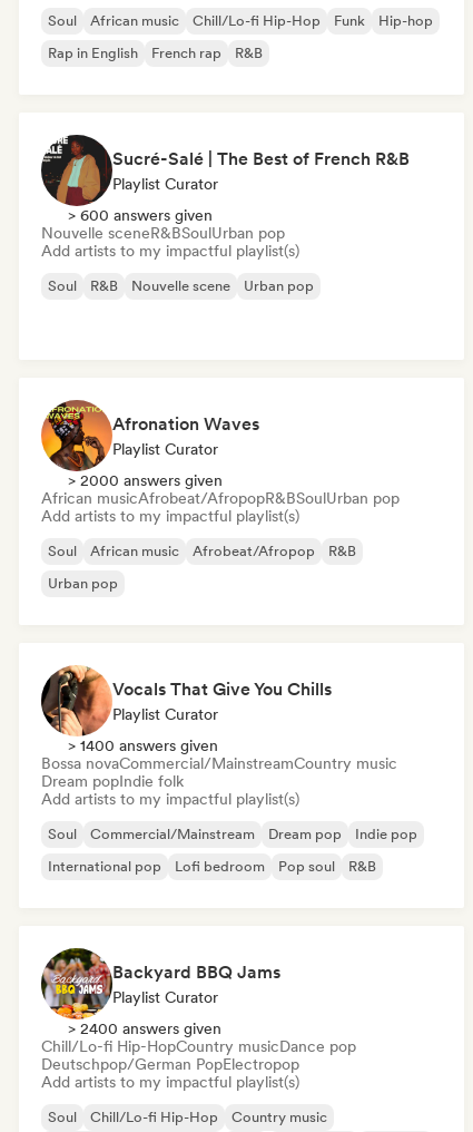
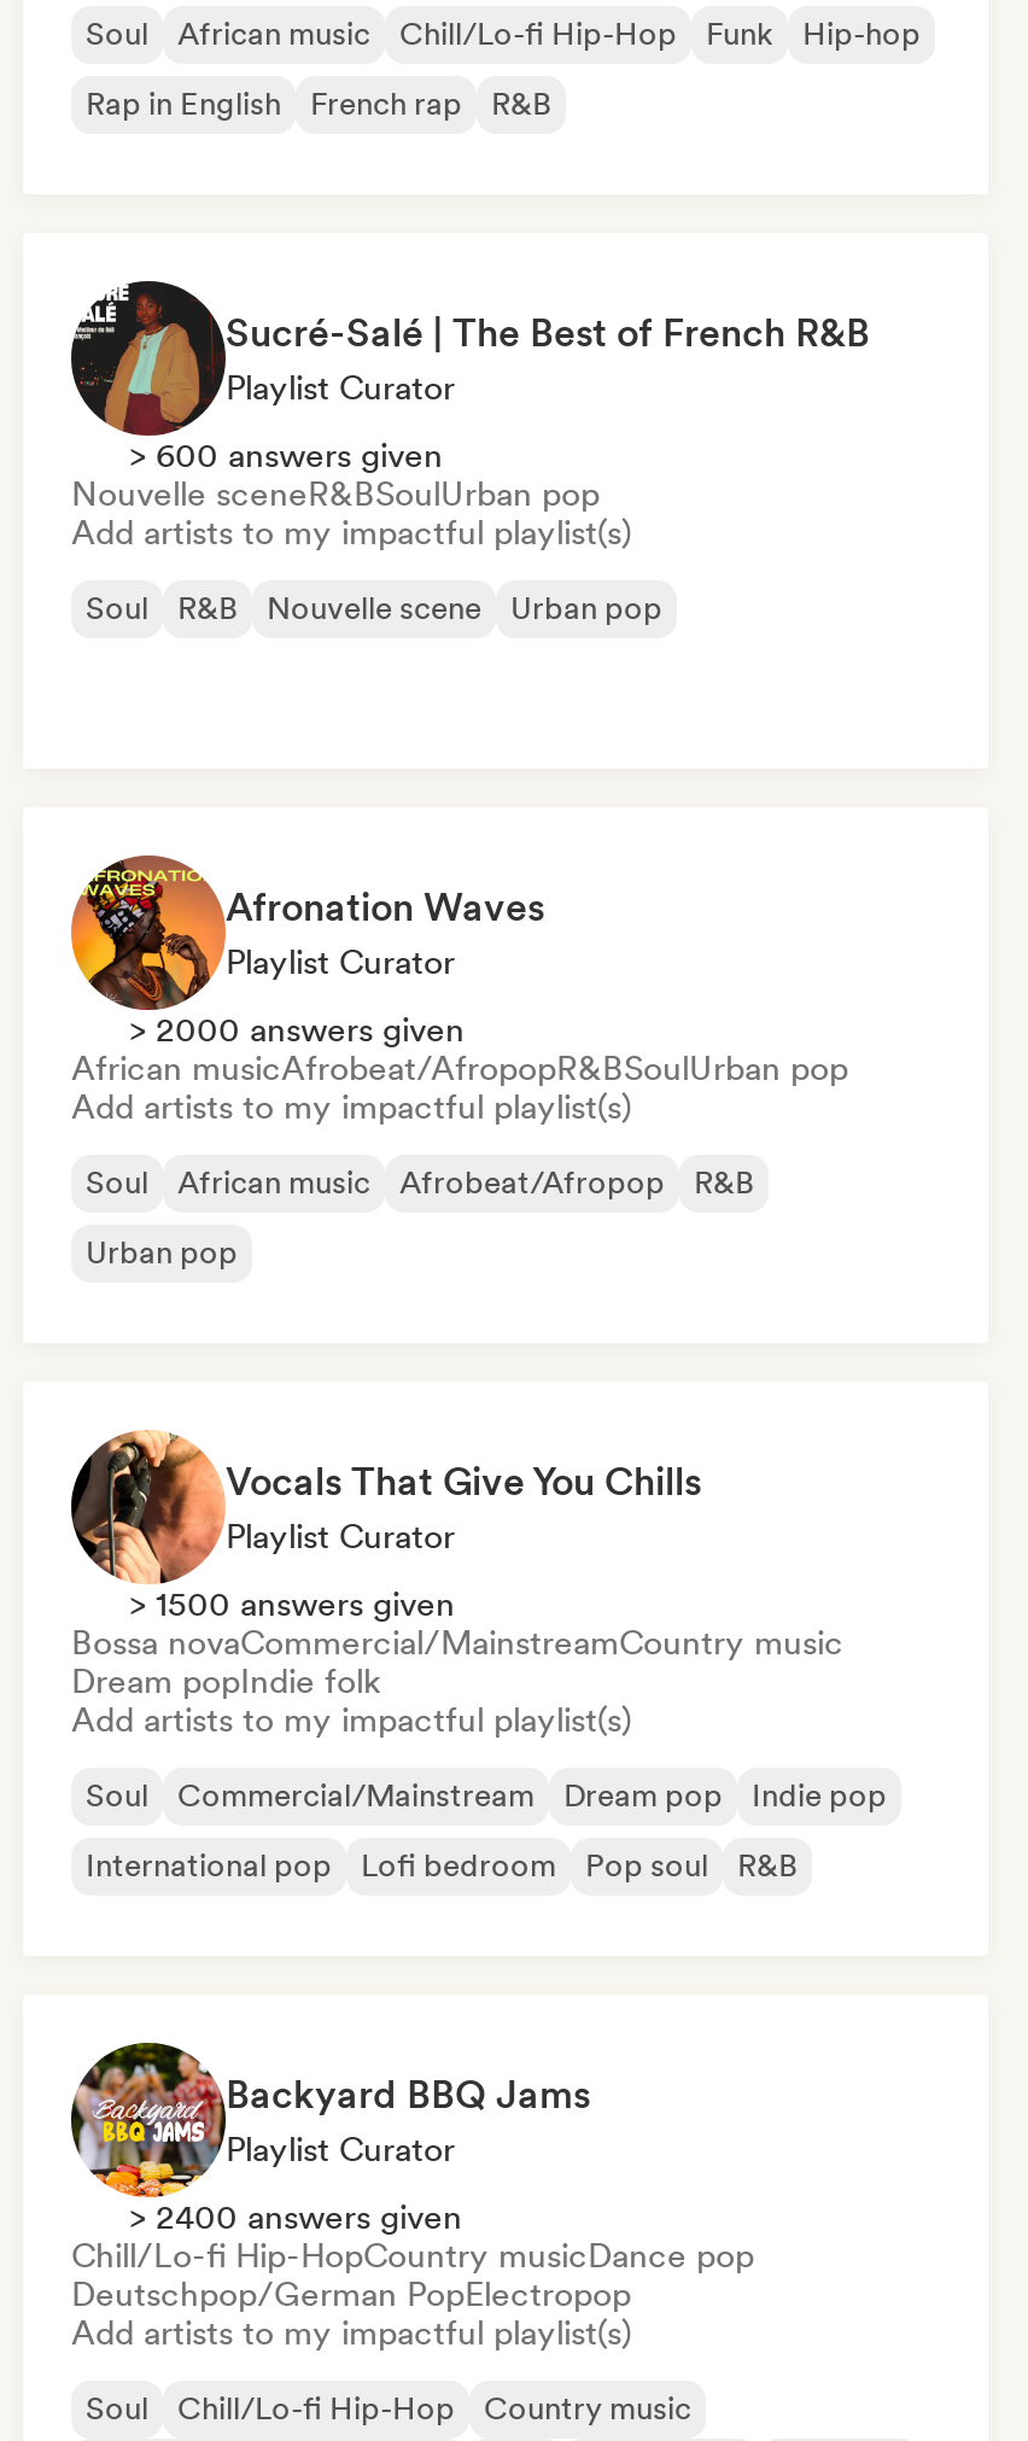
[68,736,218,754] > 1400 answers given -> [129,1584,455,1623] > 1500 answers given

